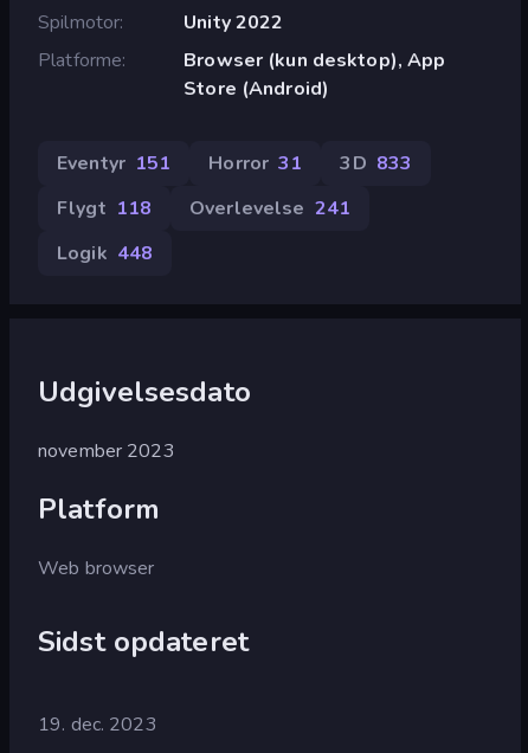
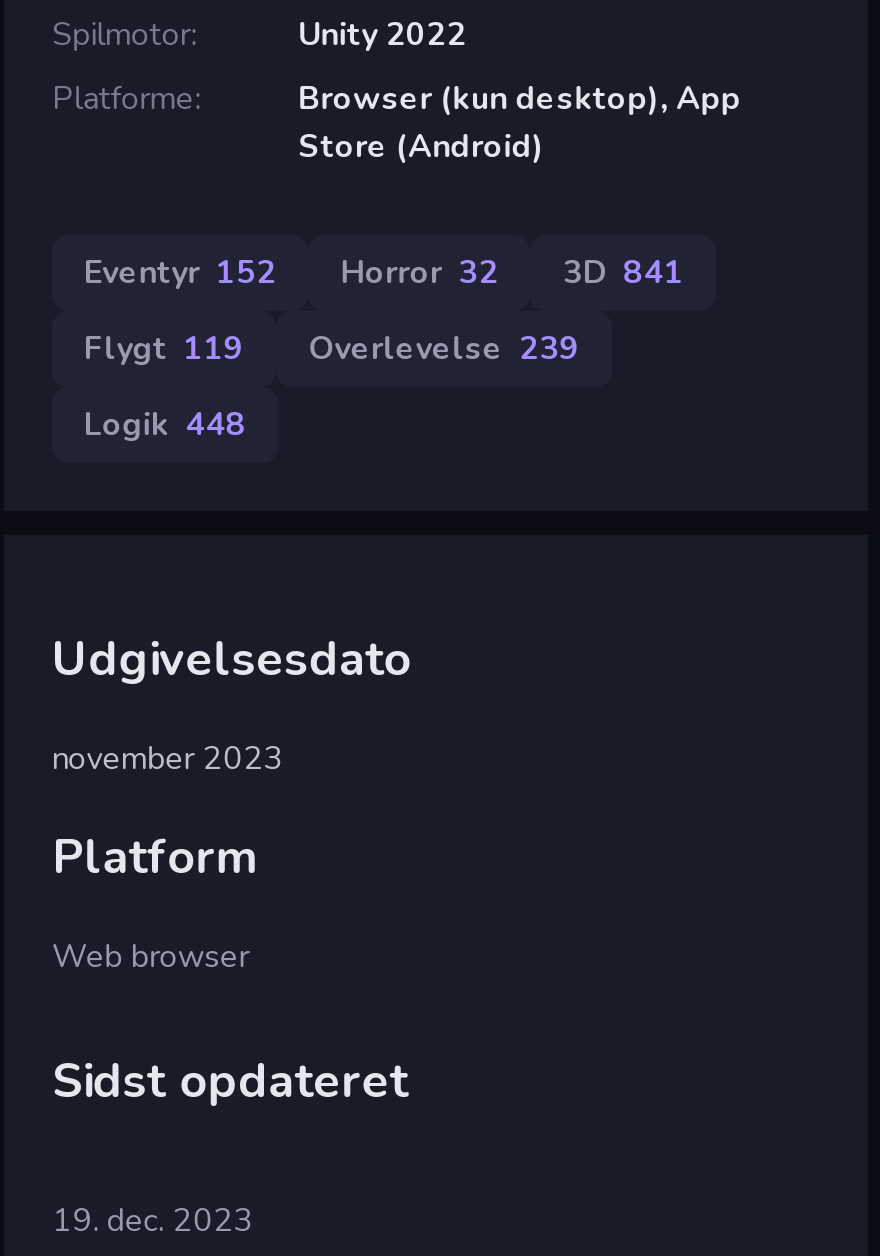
[57,150,171,176] Eventyr 151 -> [84,251,277,295] Eventyr 152
[209,150,302,176] Horror 31 -> [341,251,499,295] Horror 32
[340,150,412,176] 3D 833 -> [563,251,684,295] 3D 841
[57,195,152,221] Flygt 118 -> [84,327,244,371] Flygt 119
[190,195,350,221] Overlevelse 241 -> [308,327,580,371] Overlevelse 239

